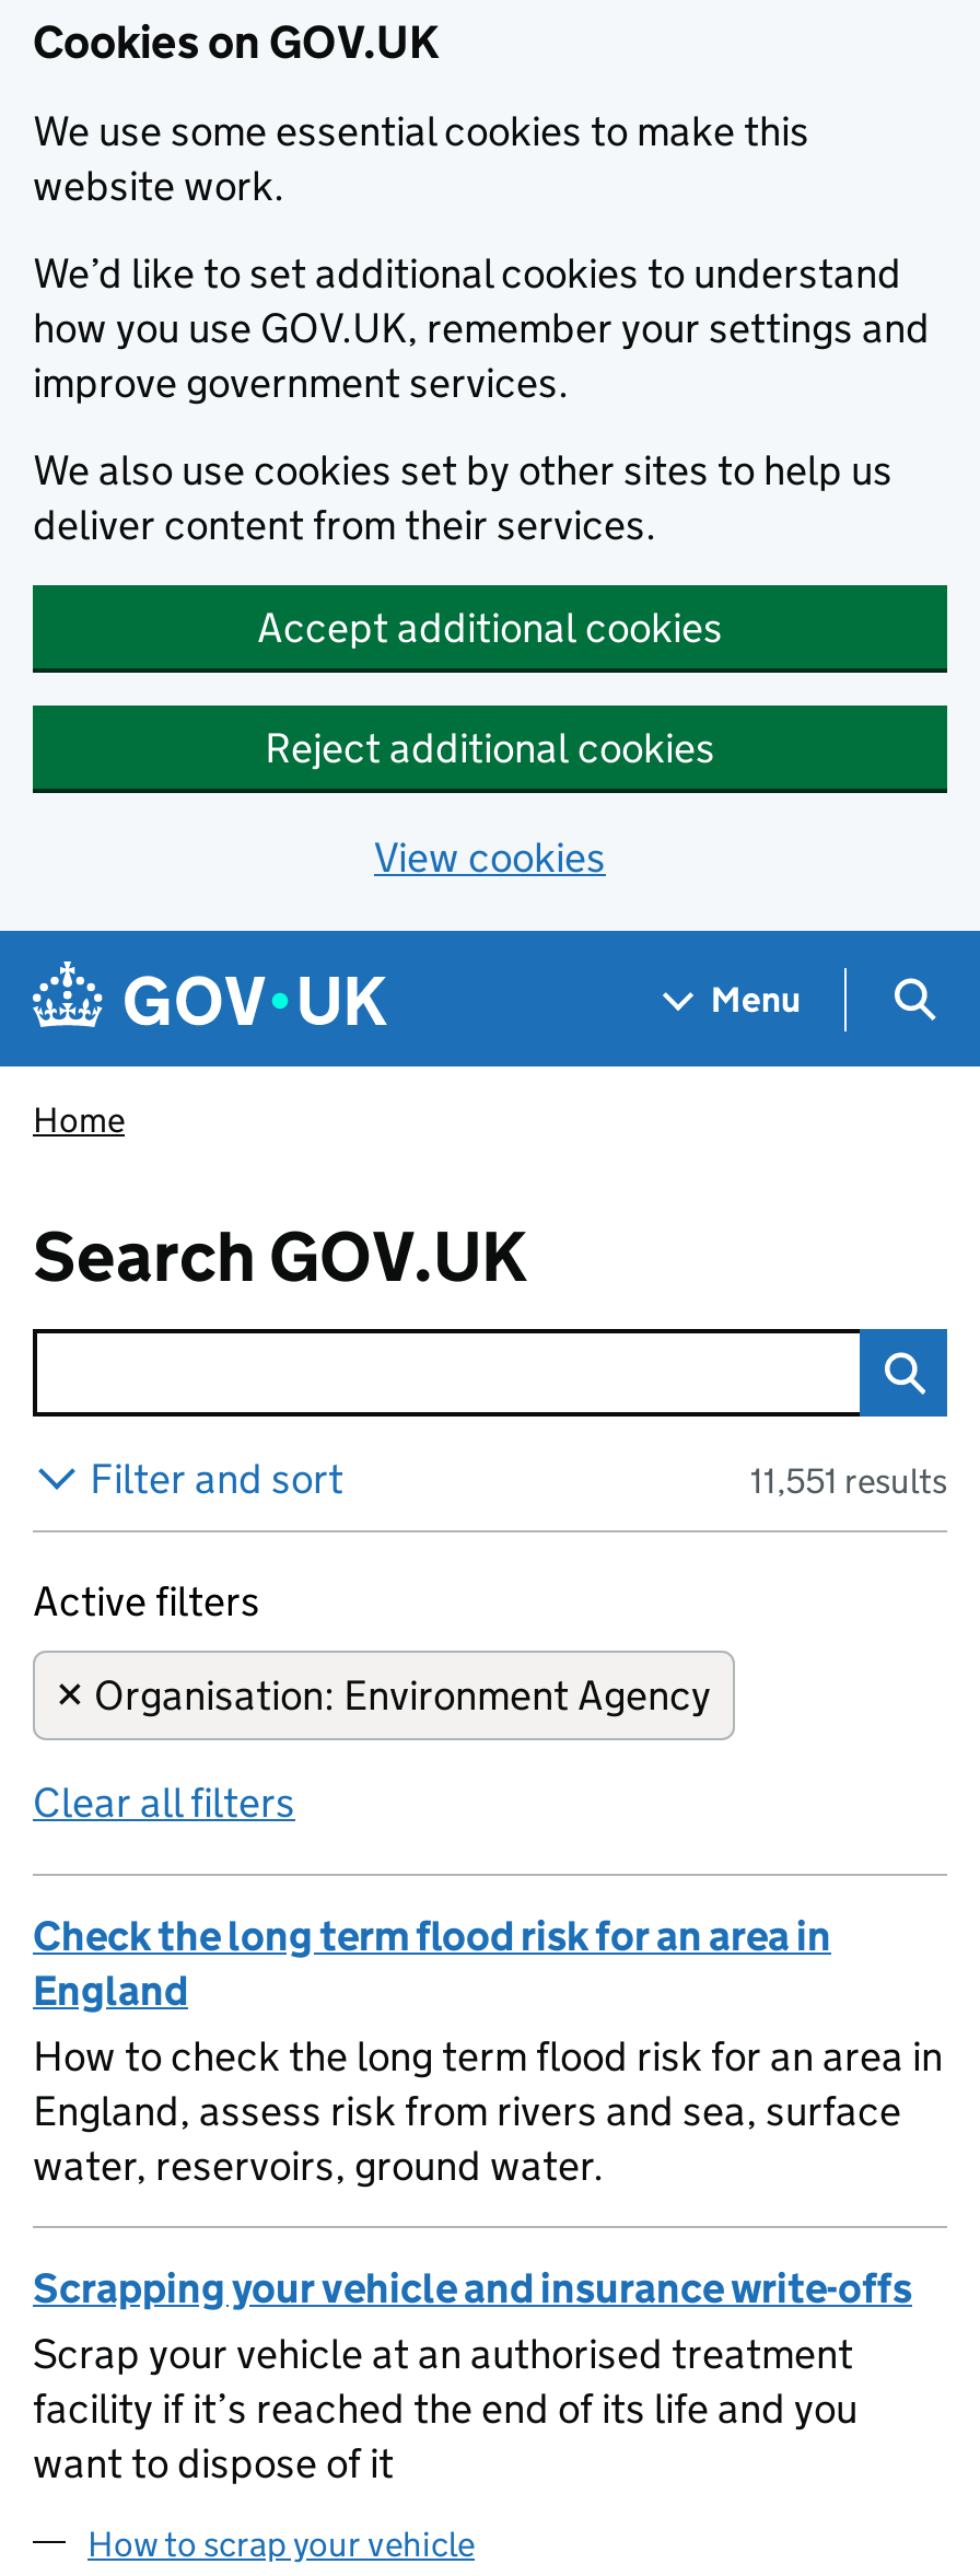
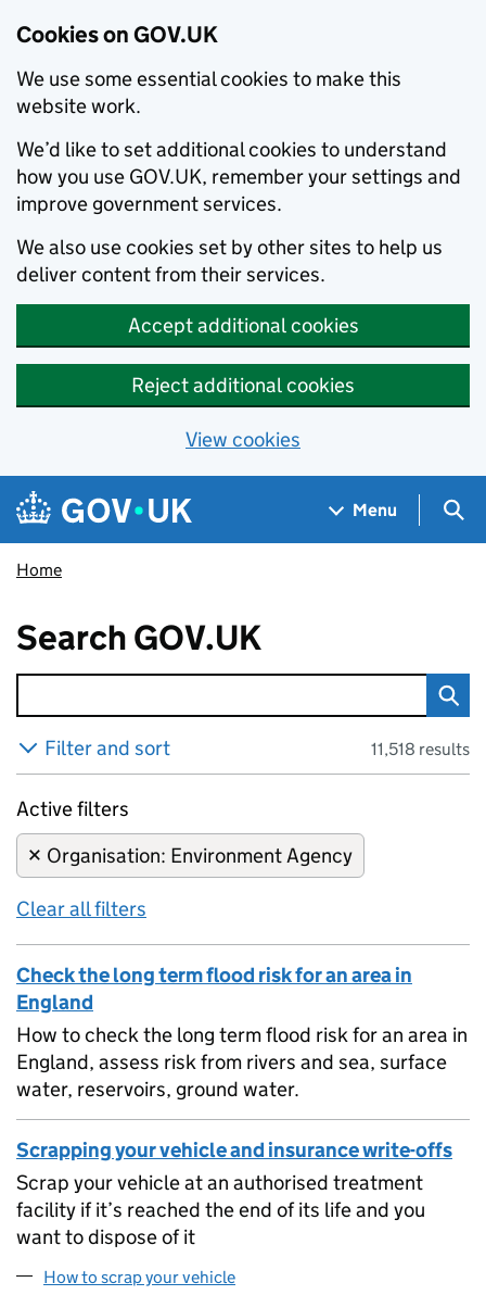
[750,1460,947,1502] 11,551 results -> [371,739,470,759] 11,518 results

